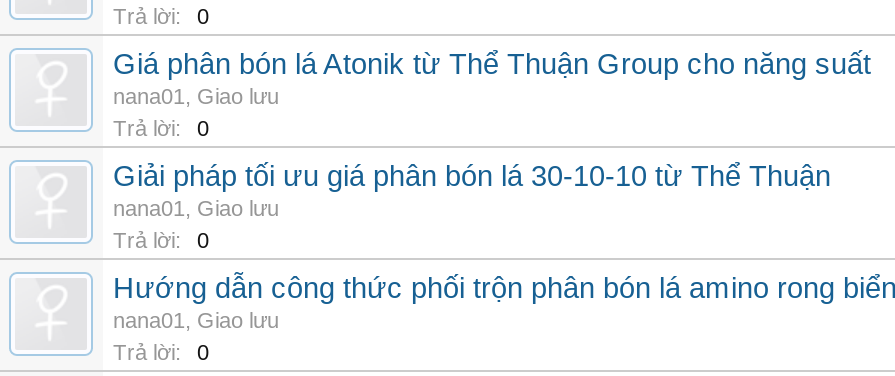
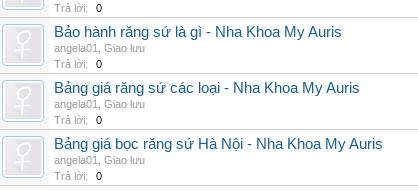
[113,48,871,108] Giá phân bón lá Atonik từ Thể Thuận Group cho năng suất | nana01, Giao lưu -> [54,24,342,54] Bảo hành răng sứ là gì - Nha Khoa My Auris | angela01, Giao lưu
[113,160,831,220] Giải pháp tối ưu giá phân bón lá 30-10-10 từ Thể Thuận | nana01, Giao lưu -> [54,80,360,110] Bảng giá răng sứ các loại - Nha Khoa My Auris | angela01, Giao lưu
[113,272,895,332] Hướng dẫn công thức phối trộn phân bón lá amino rong biển | nana01, Giao lưu -> [54,136,383,166] Bảng giá bọc răng sứ Hà Nội - Nha Khoa My Auris | angela01, Giao lưu

